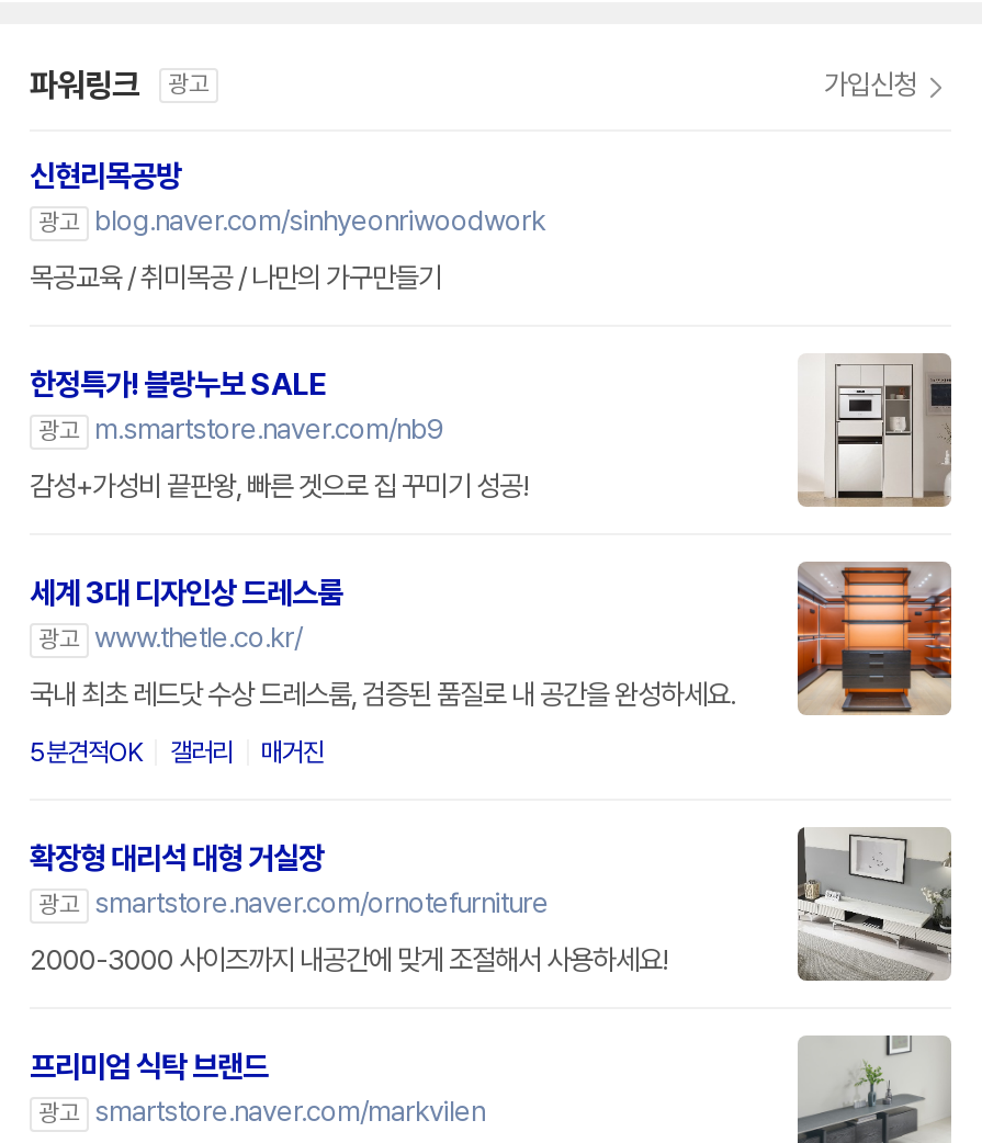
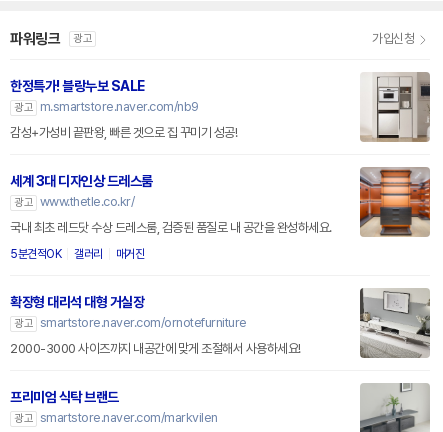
[30,158,545,294] 신현리목공방 | 광고 blog.naver.com/sinhyeonriwoodwork | 목공교육 / 취미목공 / 나만의 가구만들기 -> none

